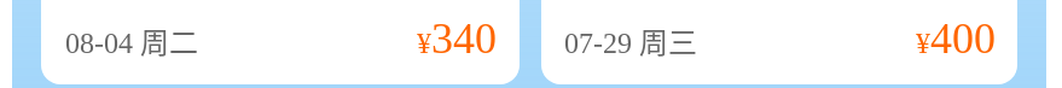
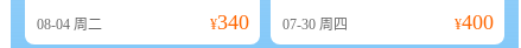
[417,14,697,63] ¥340 07-29周三 -> [209,11,347,34] ¥340 07-30周四

